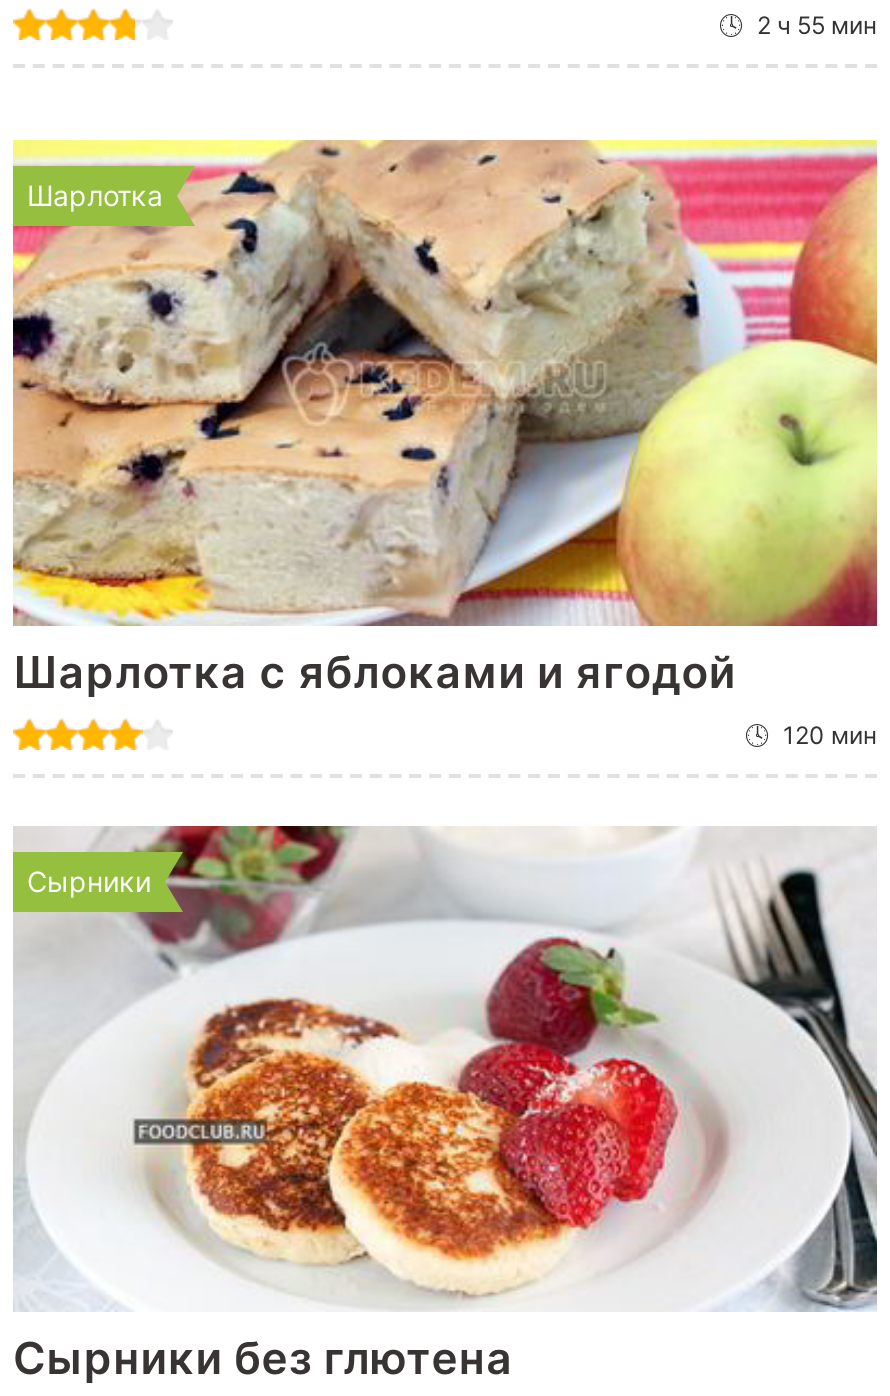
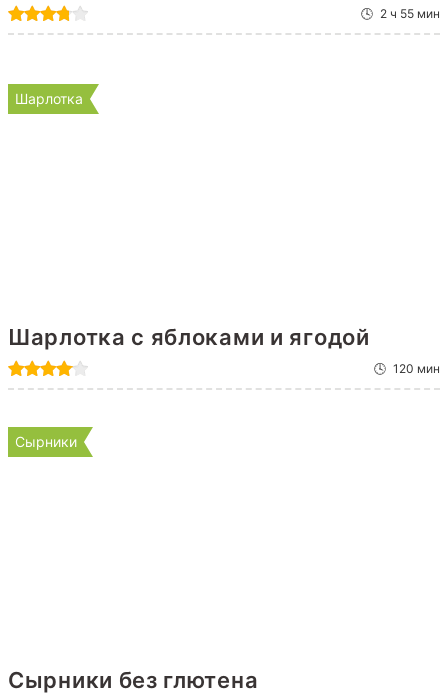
[11,138,879,628] [image] -> none
[13,824,879,1312] [image] -> none

